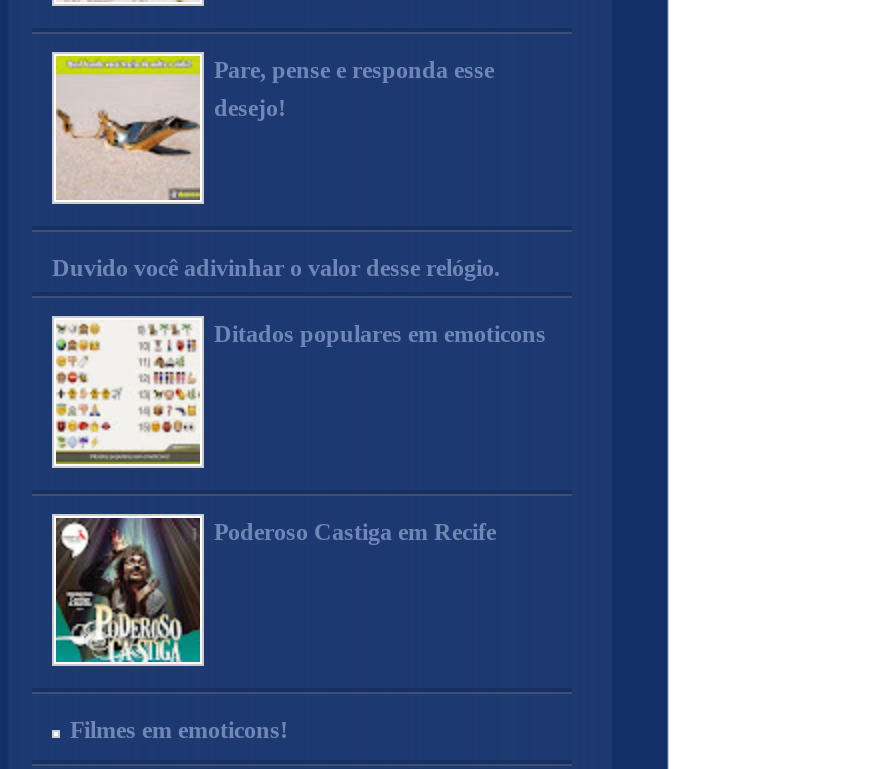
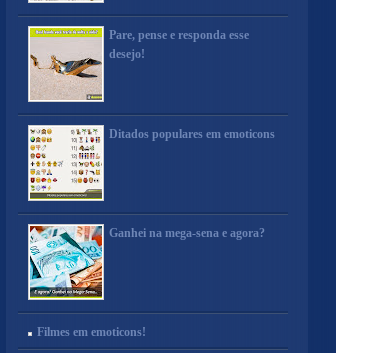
[52,254,500,282] Duvido você adivinhar o valor desse relógio. -> none
[56,516,496,666] [image] | Poderoso Castiga em Recife -> [29,225,265,299] [image] | Ganhei na mega-sena e agora?

